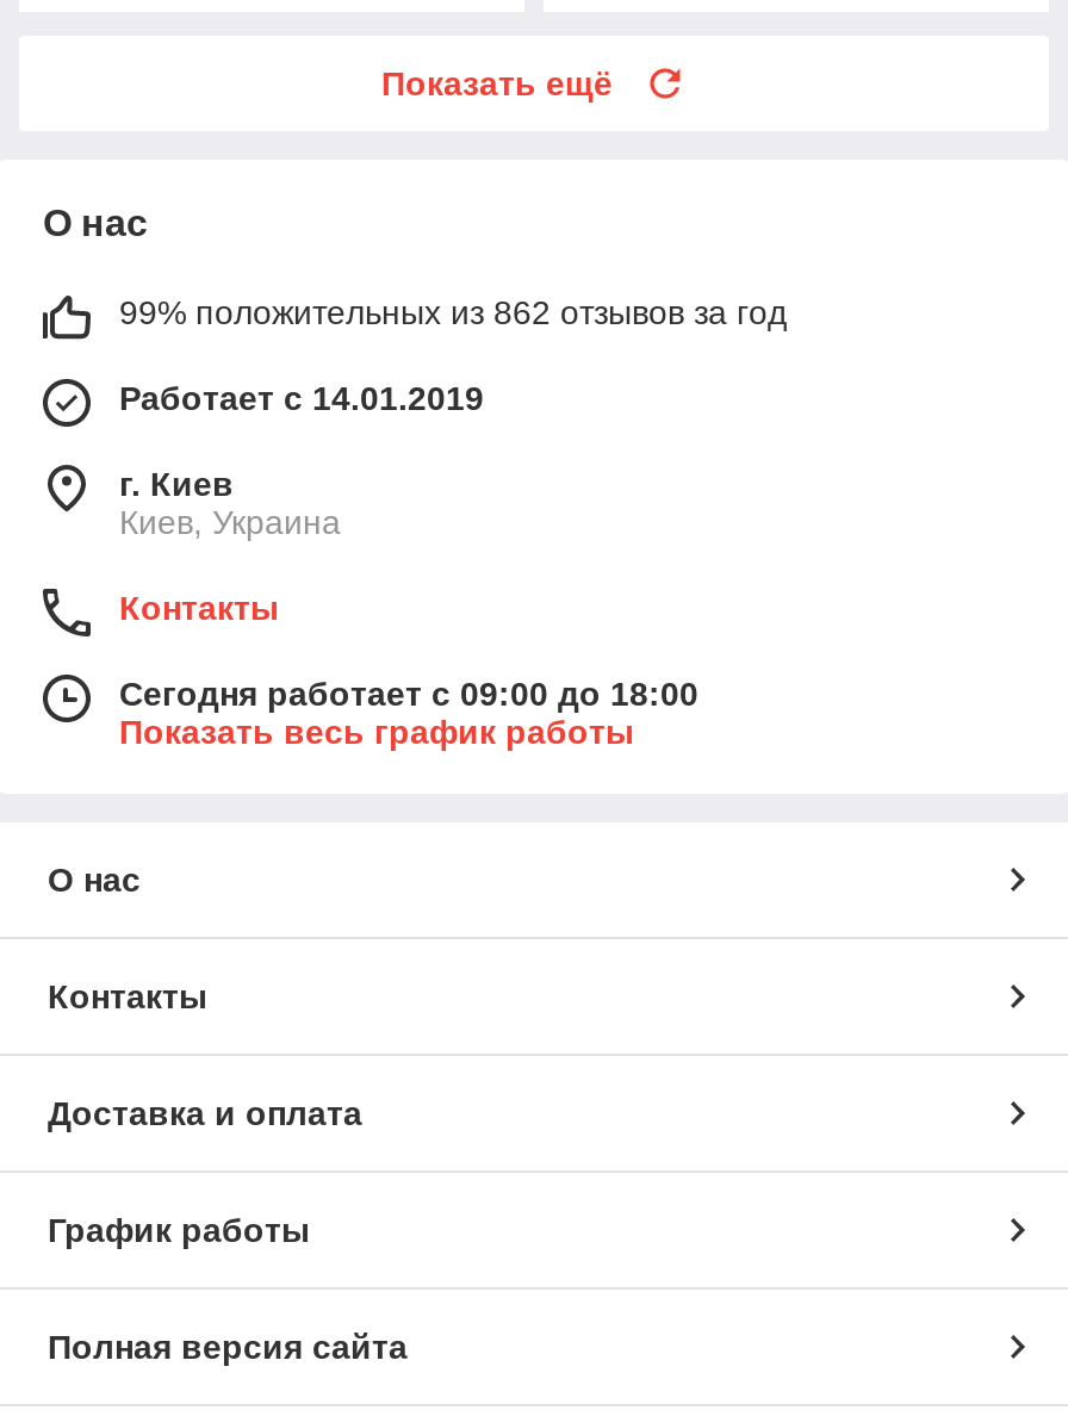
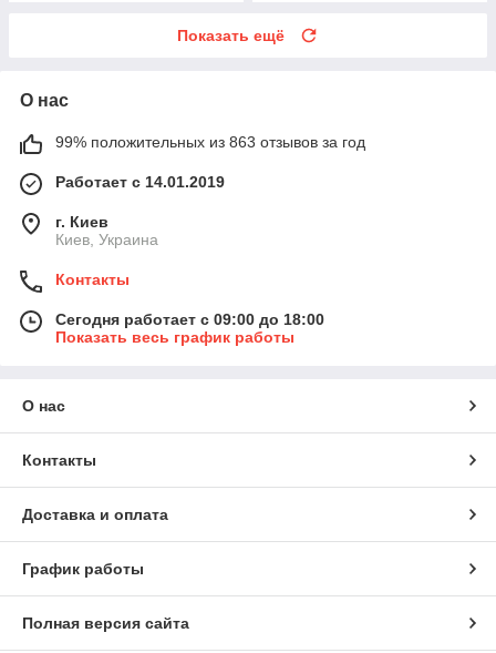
[119,294,787,332] 99% положительных из 862 отзывов за год -> [55,133,365,151] 99% положительных из 863 отзывов за год

